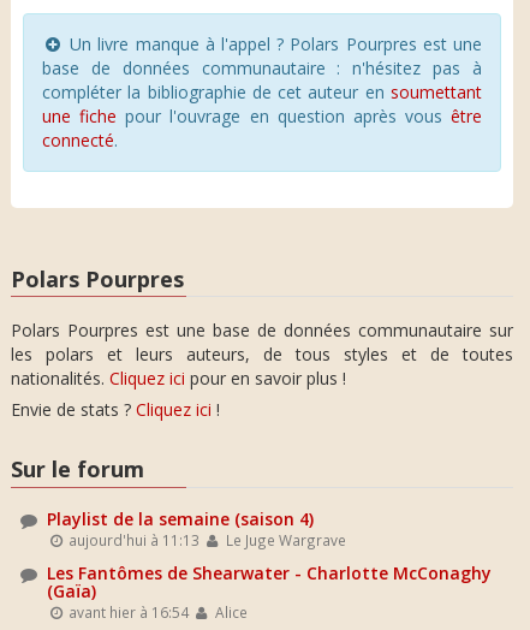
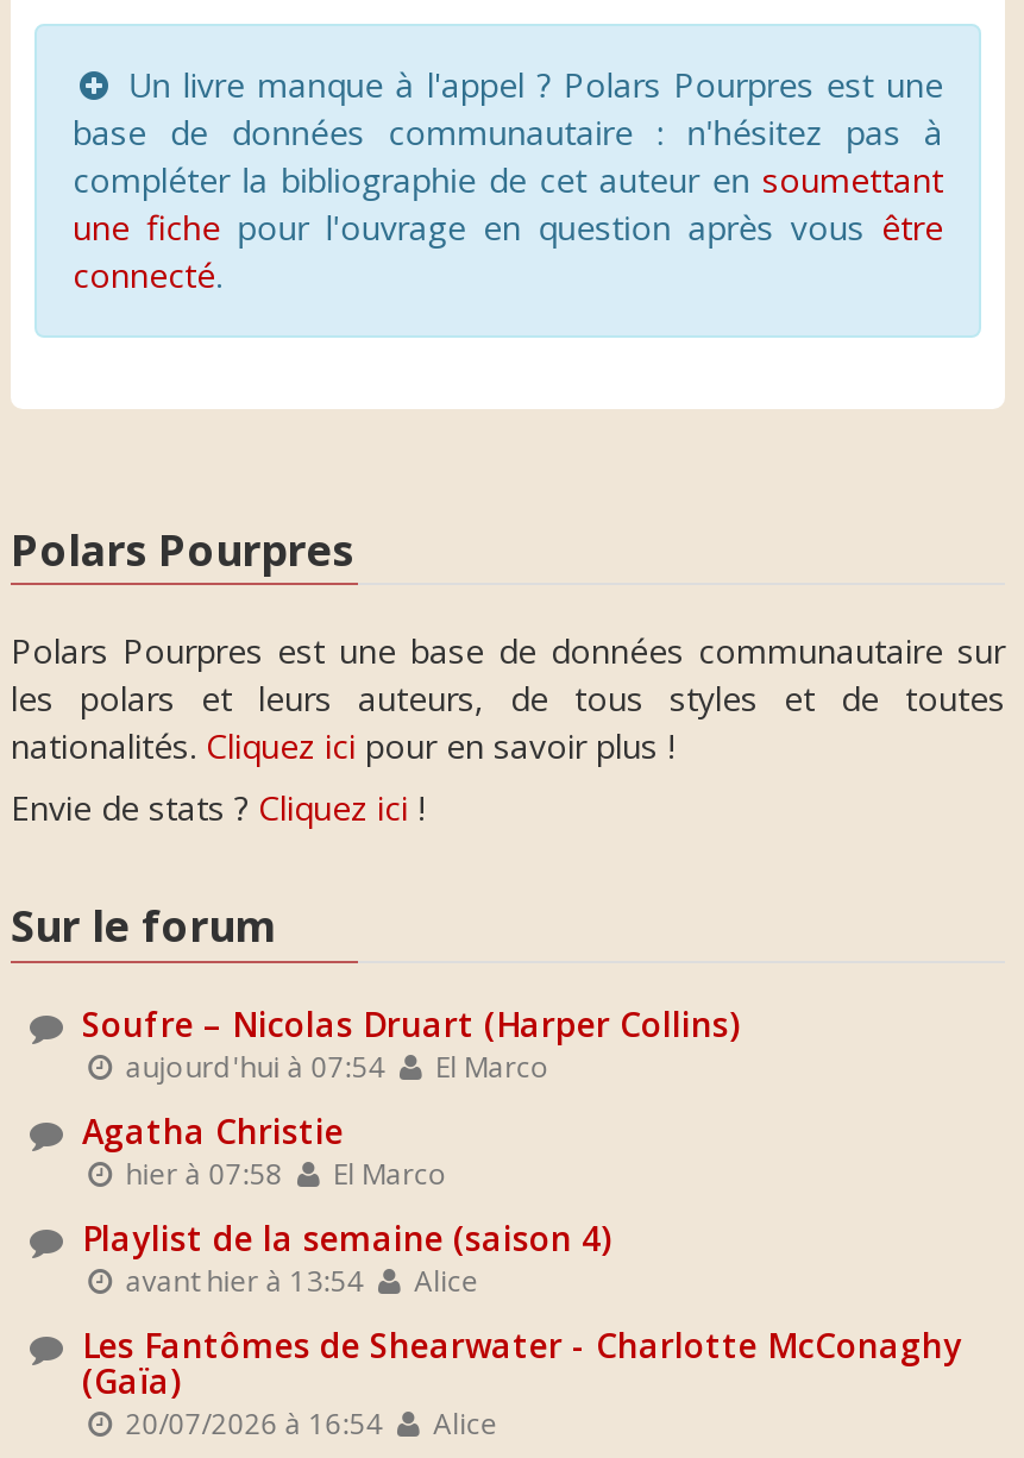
none -> [82,1001,739,1191] Soufre – Nicolas Druart (Harper Collins) | aujourd'hui à 07:54 | El Marco | Agatha Christie | hier à 07:58 | El Marco
[65,530,346,549] aujourd'hui à 11:13 | Le Juge Wargrave -> [118,1260,478,1298] avant hier à 13:54 | Alice
[65,602,247,621] avant hier à 16:54 Alice -> [118,1403,497,1441] 20/07/2026 à 16:54 Alice

